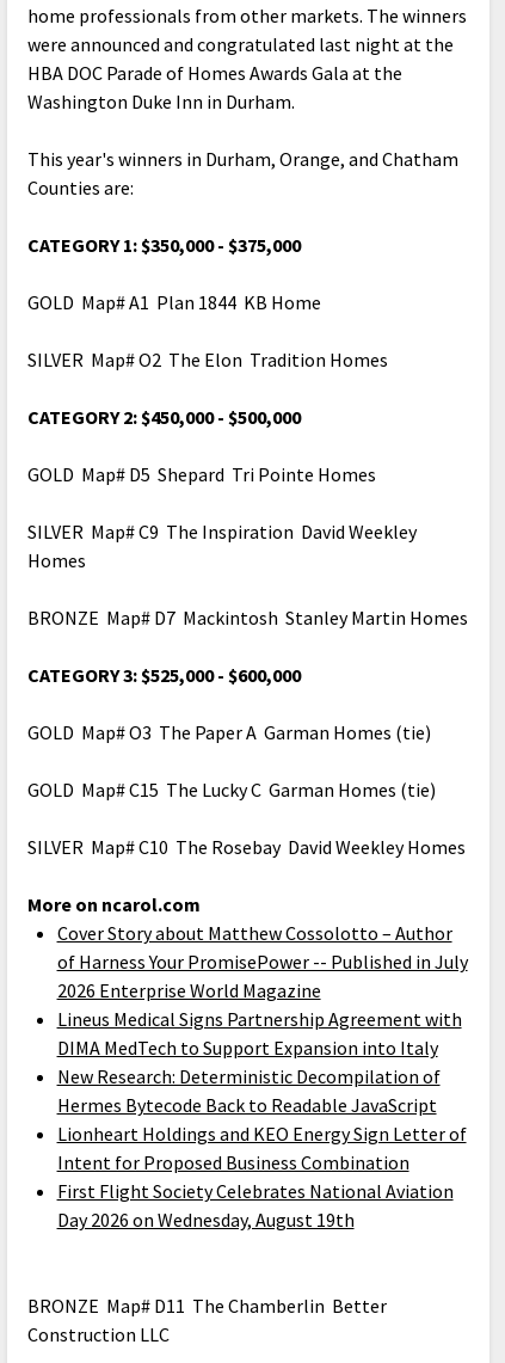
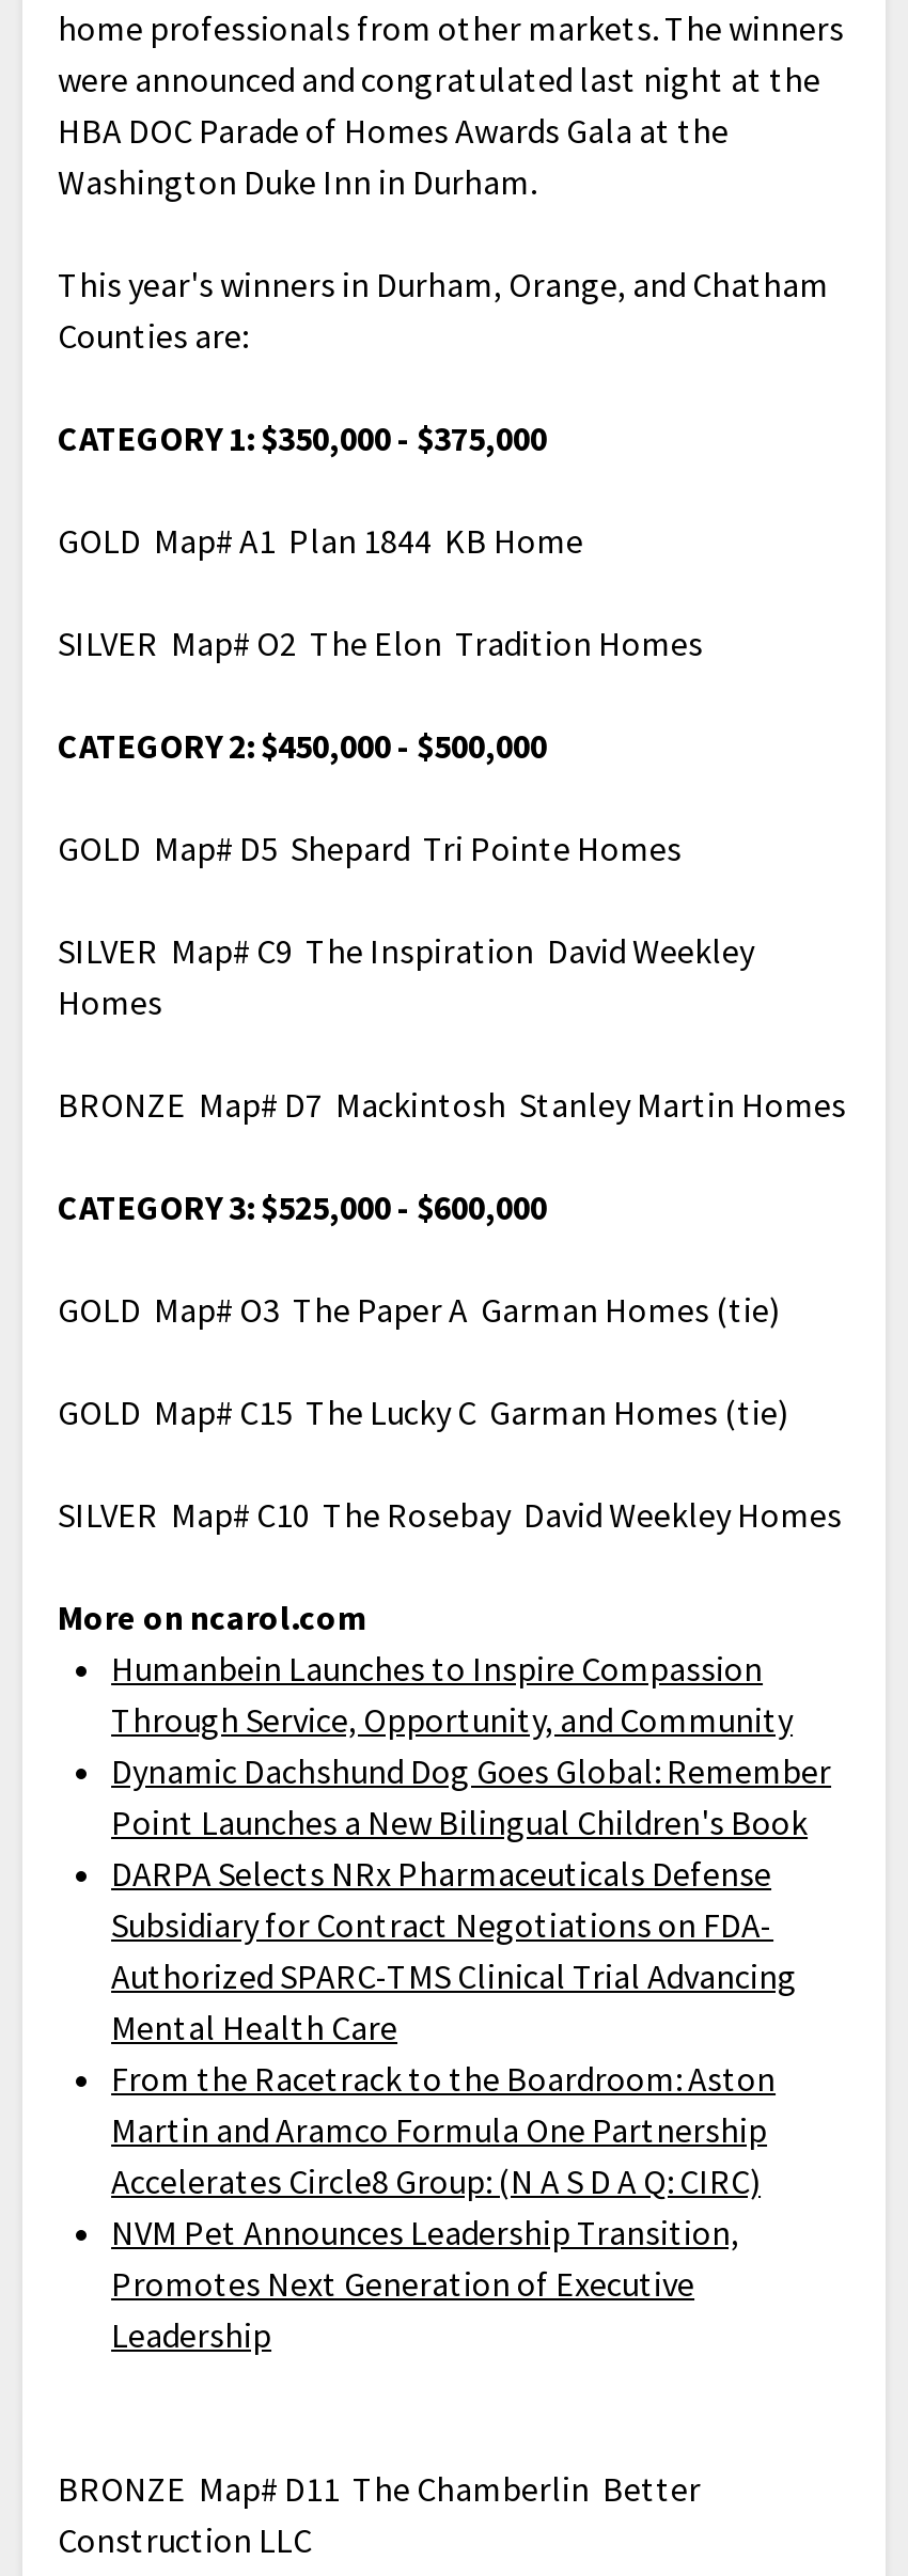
[57,921,467,1232] Cover Story about Matthew Cossolotto – Author | of Harness Your PromisePower -- Published in July | 2026 Enterprise World Magazine | Lineus Medical Signs Partnership Agreement with | DIMA MedTech to Support Expansion into Italy | New Research: Deterministic Decompilation of | Hermes Bytecode Back to Readable JavaScript | Lionheart Holdings and KEO Energy Sign Letter of | Intent for Proposed Business Combination | First Flight Society Celebrates National Aviation | Day 2026 on Wednesday, August 19th -> [111,1647,831,2356] Humanbein Launches to Inspire Compassion | Through Service, Opportunity, and Community | Dynamic Dachshund Dog Goes Global: Remember | Point Launches a New Bilingual Children's Book | DARPA Selects NRx Pharmaceuticals Defense | Subsidiary for Contract Negotiations on FDA- | Authorized SPARC-TMS Clinical Trial Advancing | Mental Health Care | From the Racetrack to the Boardroom: Aston | Martin and Aramco Formula One Partnership | Accelerates Circle8 Group: (N A S D A Q: CIRC) | NVM Pet Announces Leadership Transition, | Promotes Next Generation of Executive | Leadership

